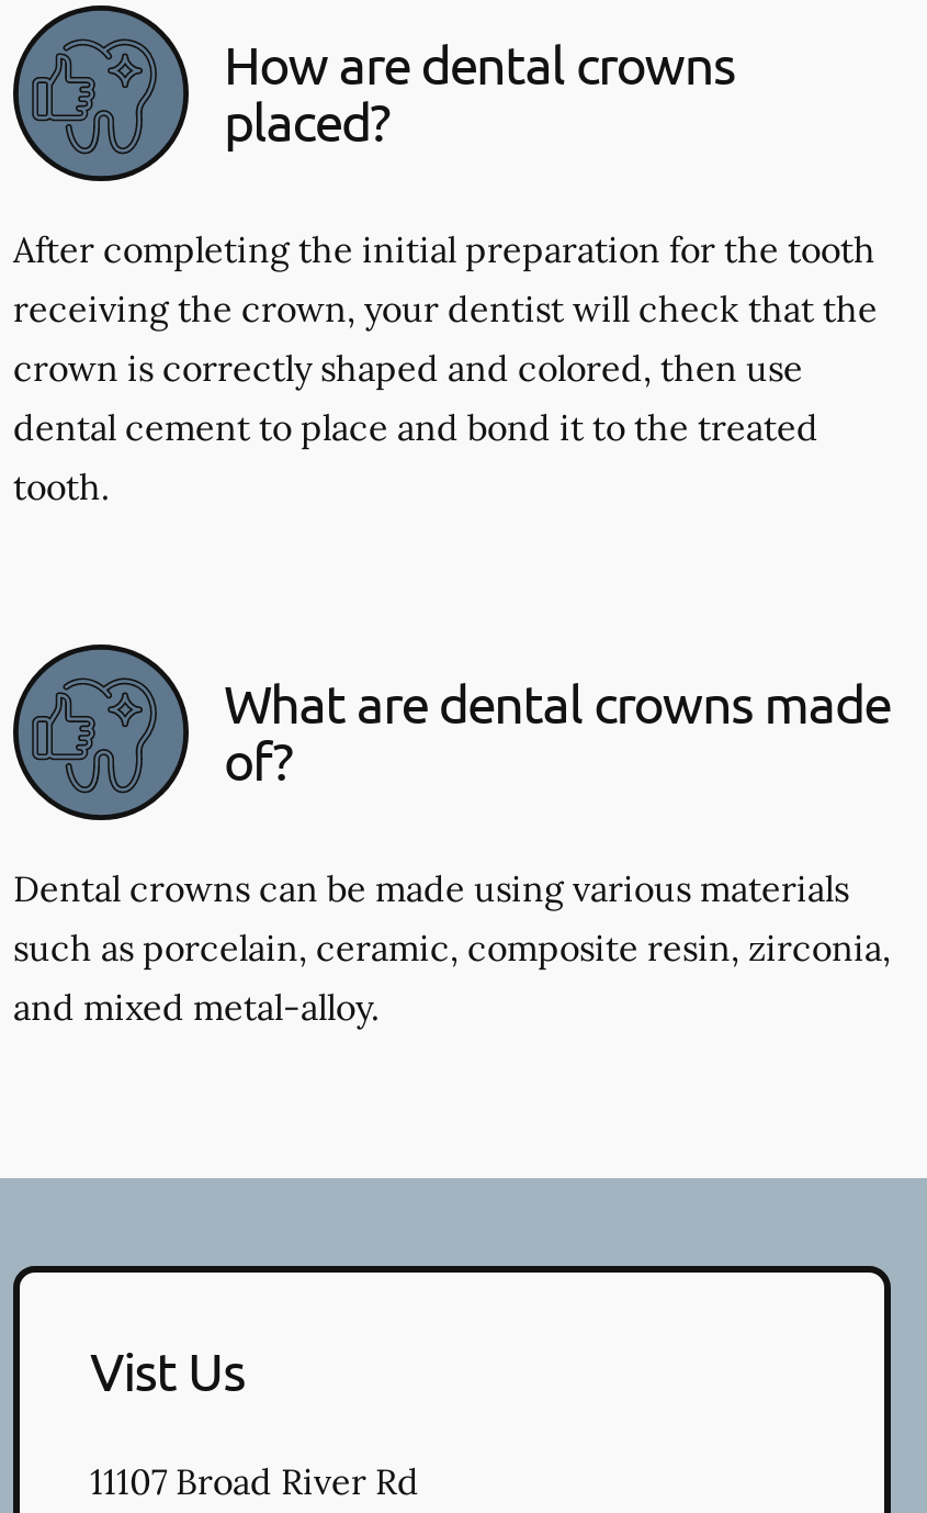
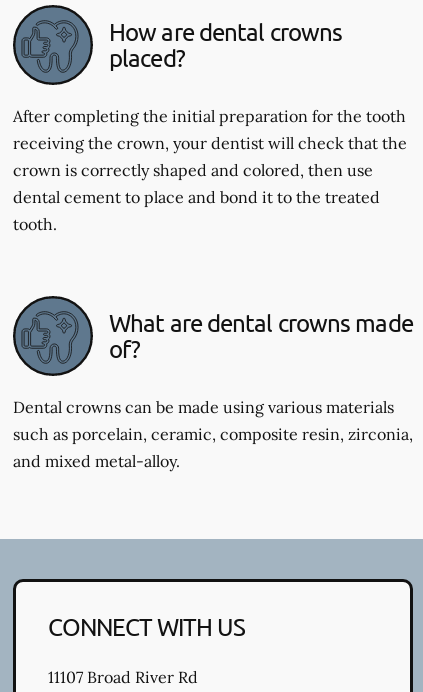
[90,1338,245,1402] Vist Us -> [48,612,245,641] CONNECT WITH US

